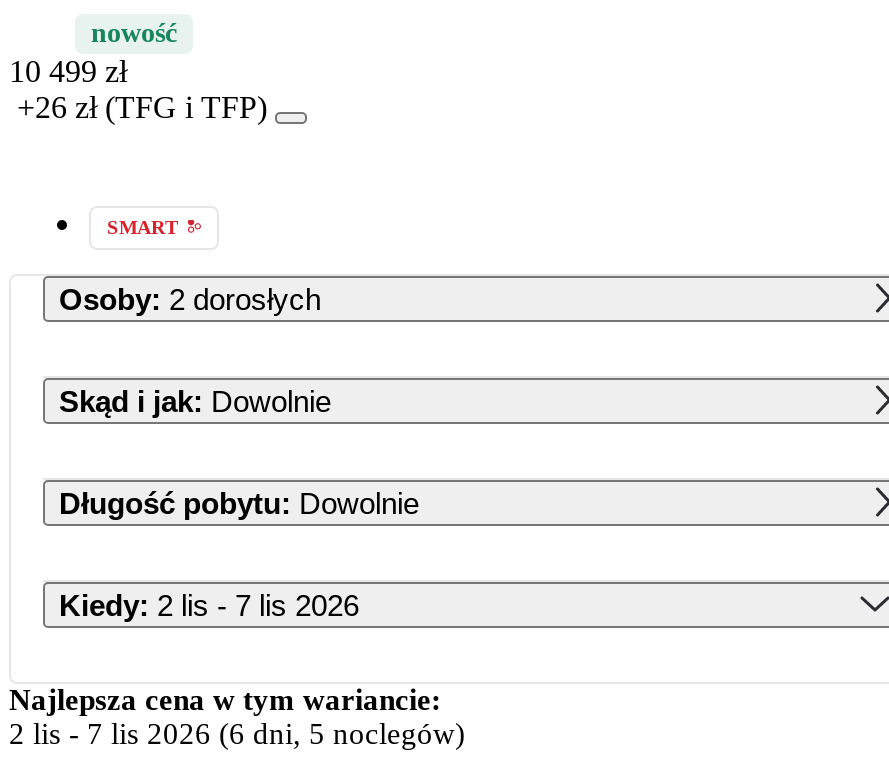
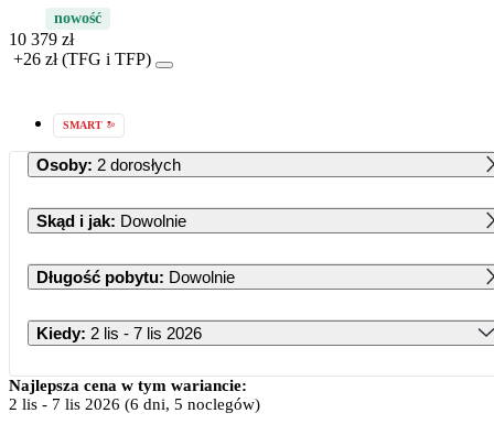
[9,53,127,87] 10 499 zł -> [9,29,74,48] 10 379 zł

